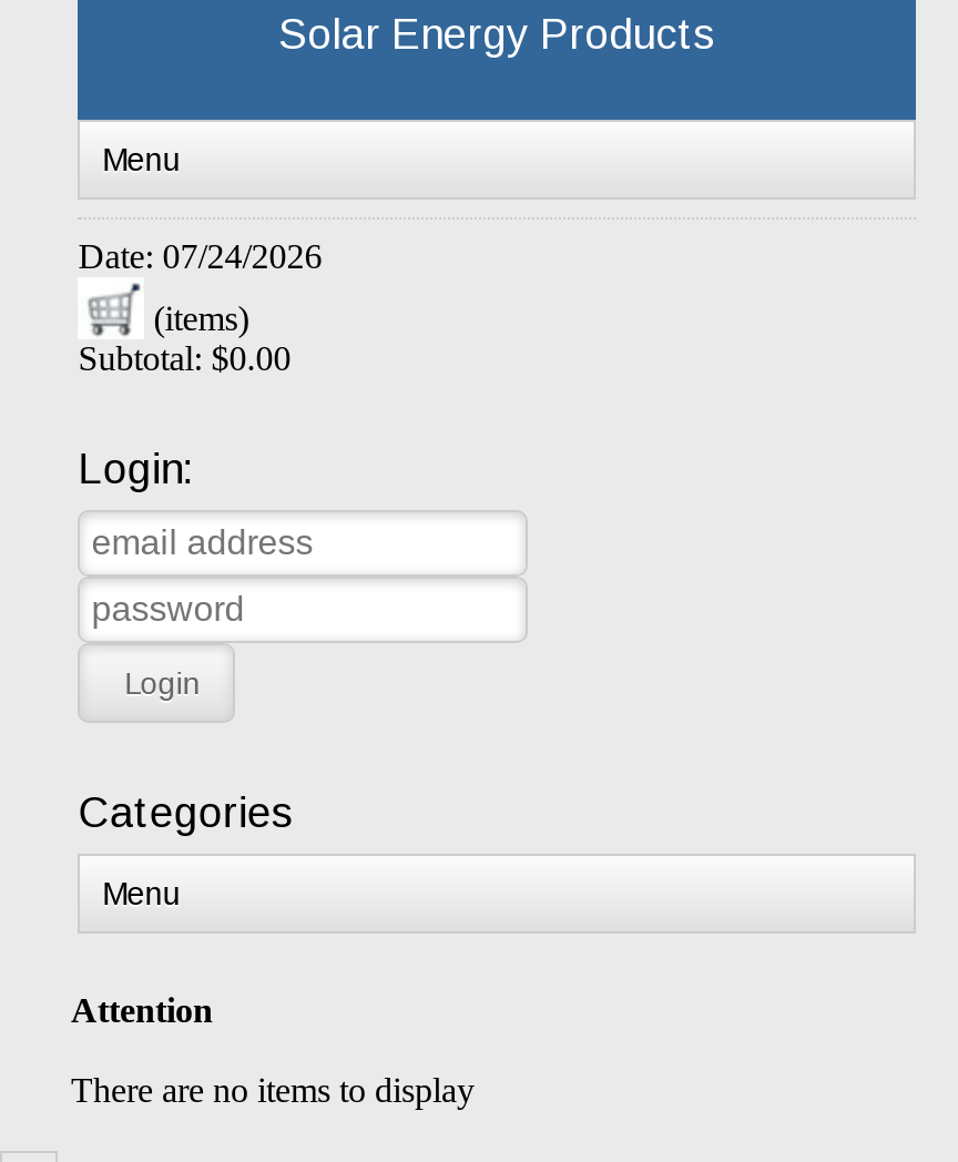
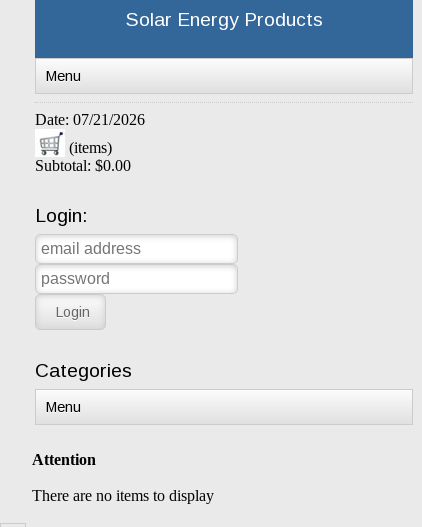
[78,237,322,275] Date: 07/24/2026 -> [35,111,145,128] Date: 07/21/2026

